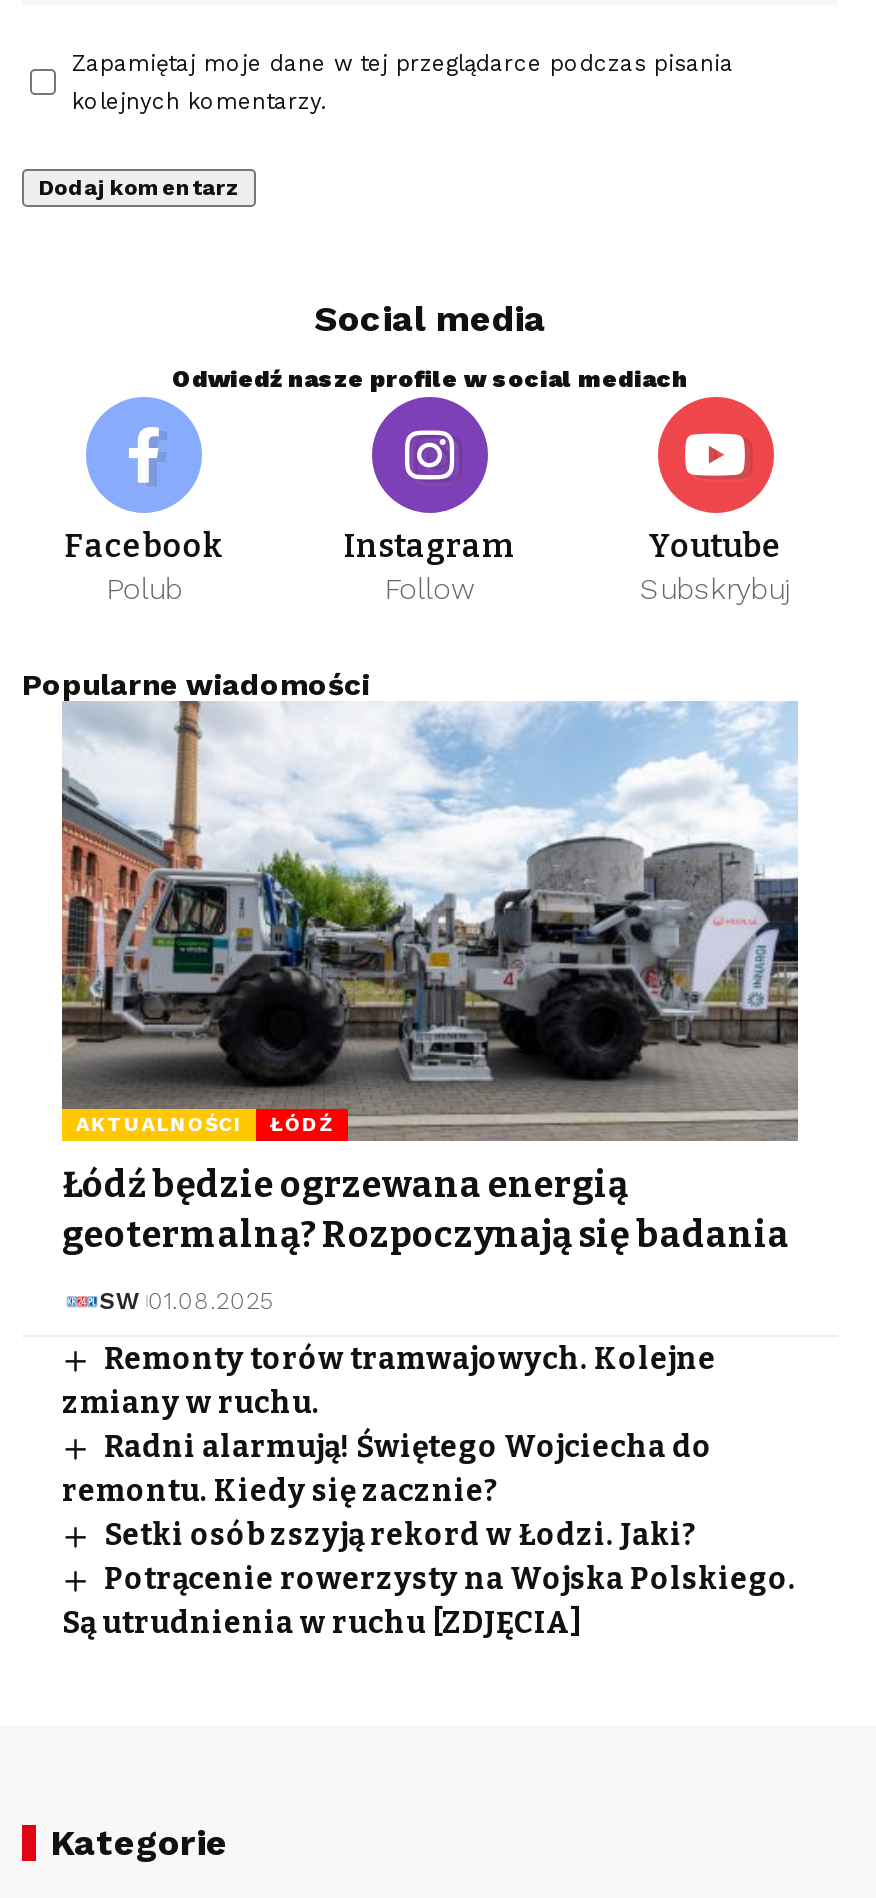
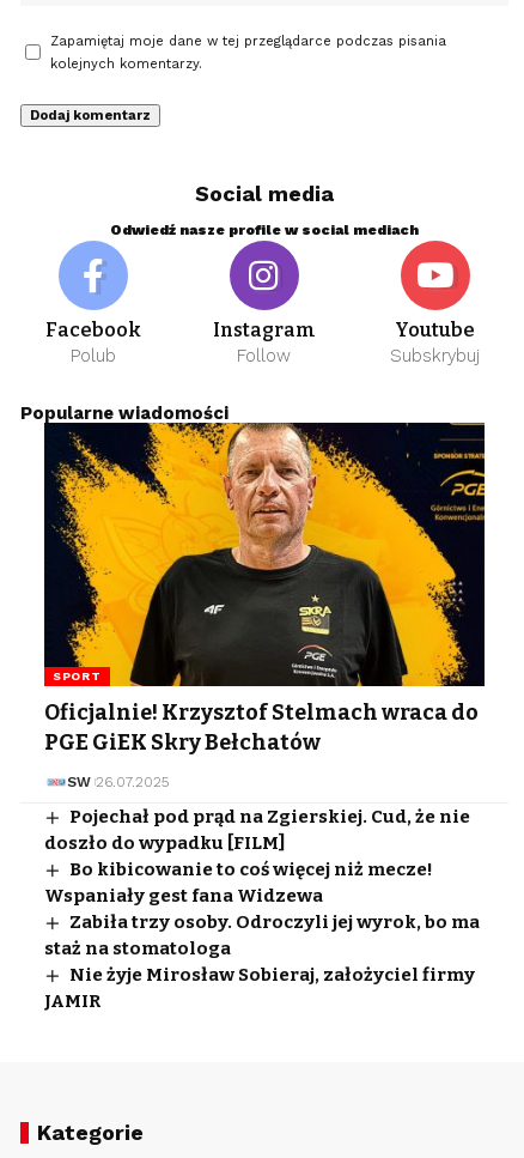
[60,701,800,1136] [image] | AKTUALNOŚCI | ŁÓDŹ -> [43,422,486,687] [image] | SPORT
[62,1164,790,1258] Łódź będzie ogrzewana energią | geotermalną? Rozpoczynają się badania -> [44,700,479,756] Oficjalnie! Krzysztof Stelmach wraca do | PGE GiEK Skry Bełchatów
[100,1288,272,1316] SW 01.08.2025 -> [67,774,168,791] SW 26.07.2025
[62,1342,796,1642] Remonty torów tramwajowych. Kolejne | zmiany w ruchu. | Radni alarmują! Świętego Wojciecha do | remontu. Kiedy się zacznie? | Setki osób zszyją rekord w Łodzi. Jaki? | Potrącenie rowerzysty na Wojska Polskiego. | Są utrudnienia w ruchu [ZDJĘCIA] -> [44,806,480,1012] Pojechał pod prąd na Zgierskiej. Cud, że nie | doszło do wypadku [FILM] | Bo kibicowanie to coś więcej niż mecze! | Wspaniały gest fana Widzewa | Zabiła trzy osoby. Odroczyli jej wyrok, bo ma | staż na stomatologa | Nie żyje Mirosław Sobieraj, założyciel firmy | JAMIR

